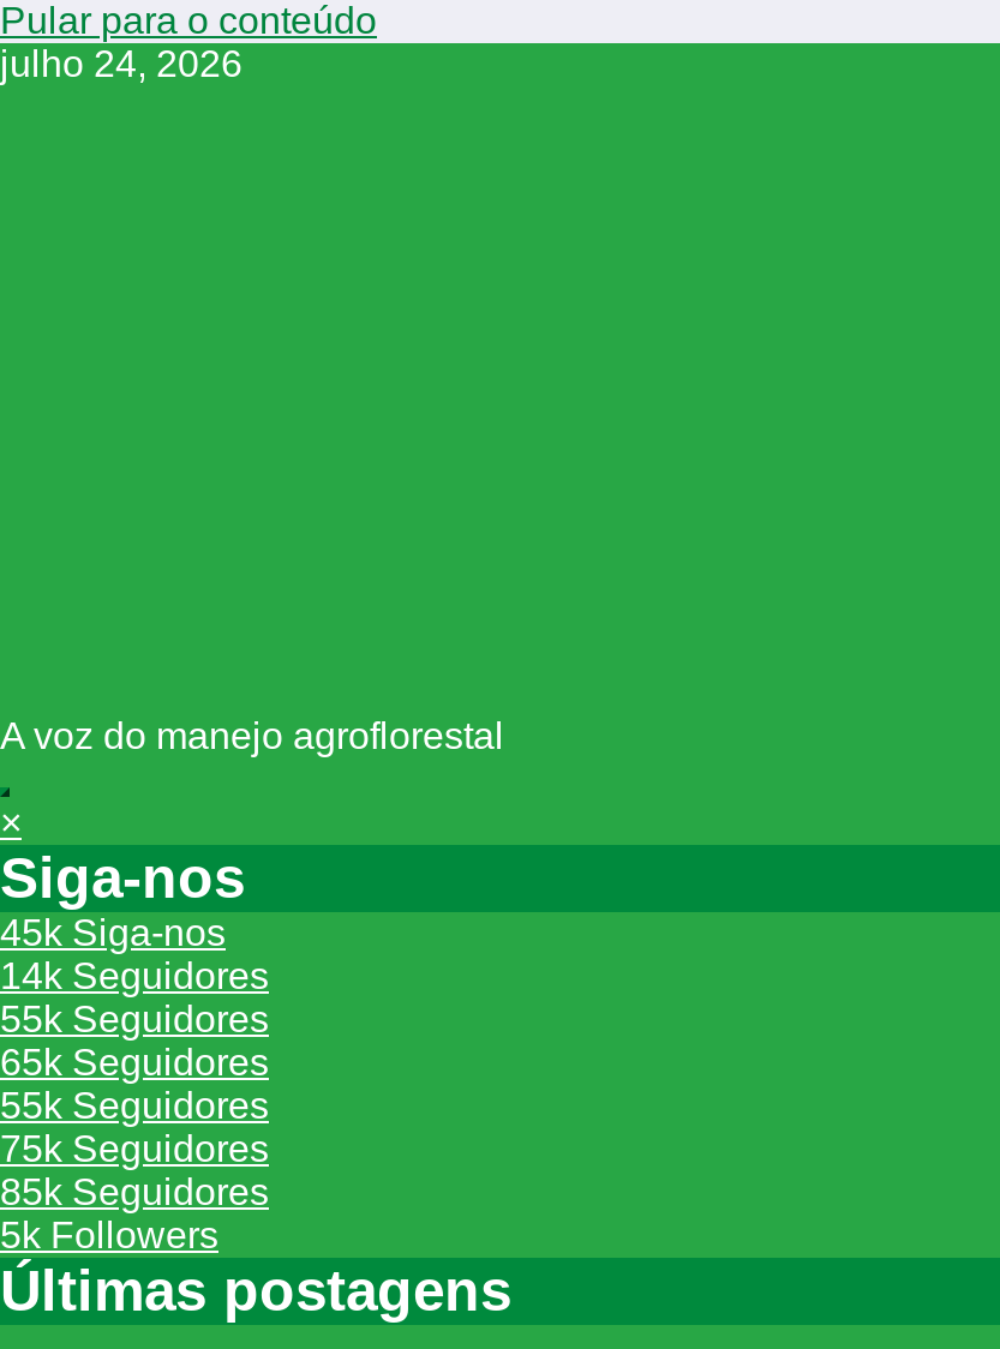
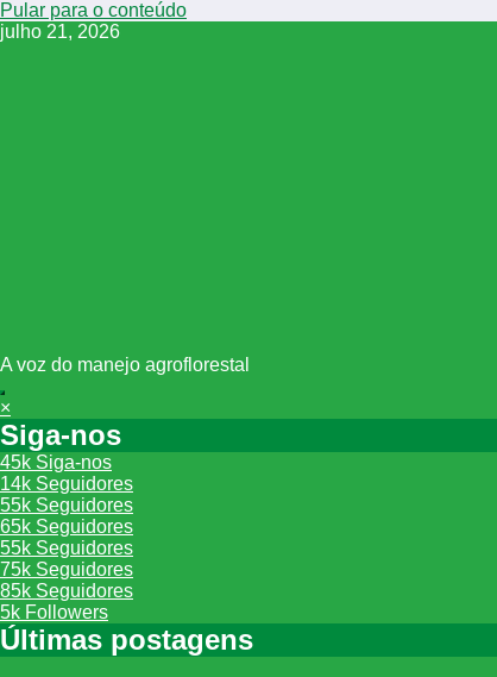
[0,43,242,84] julho 24, 2026 -> [0,21,120,42] julho 21, 2026

